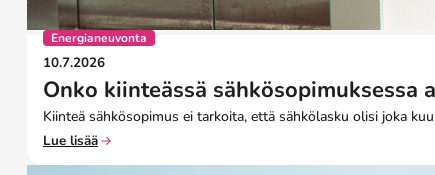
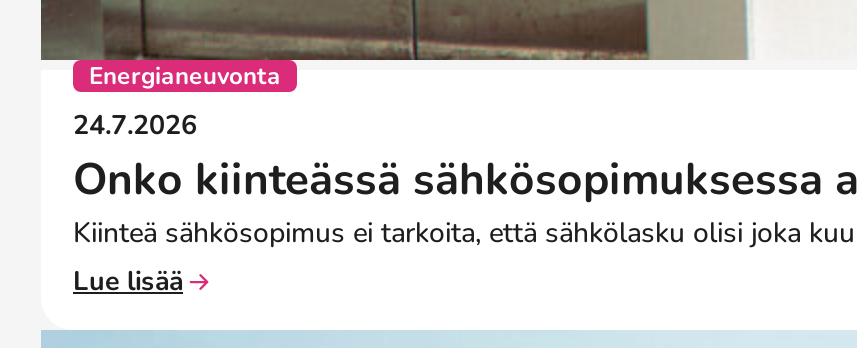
[43,52,105,71] 10.7.2026 -> [73,105,197,143] 24.7.2026

